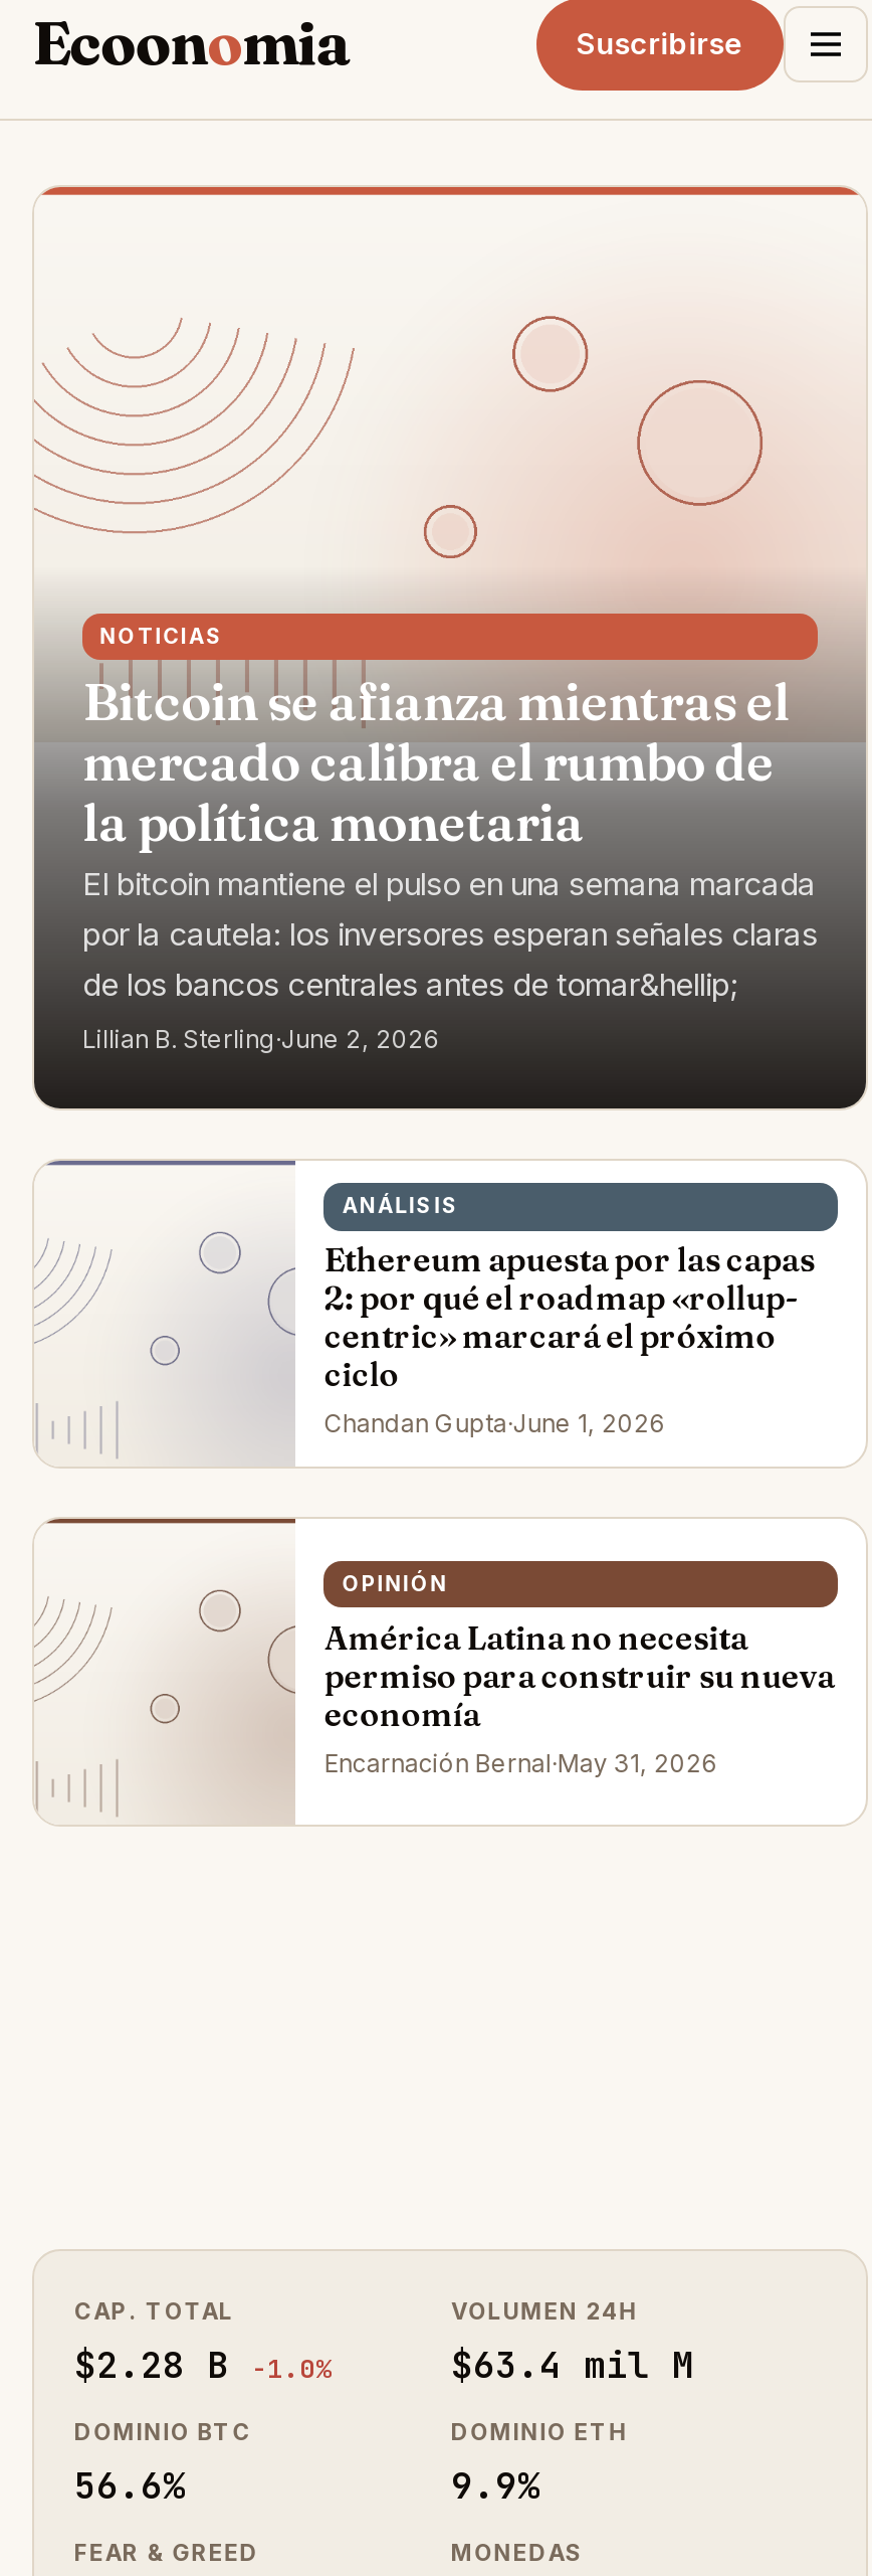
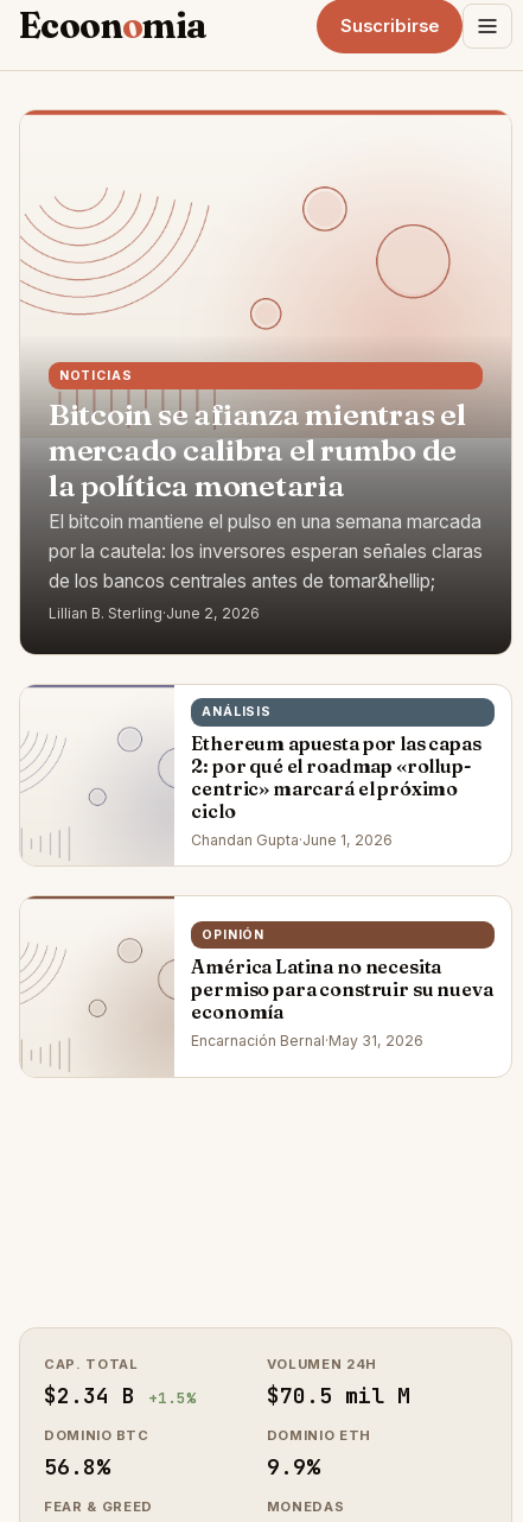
[74,2341,332,2387] $2.28 B -1.0% -> [44,1381,196,1409] $2.34 B +1.5%
[451,2341,694,2387] $63.4 mil M -> [266,1381,410,1409] $70.5 mil M
[74,2462,185,2508] 56.6% -> [44,1453,109,1480] 56.8%

